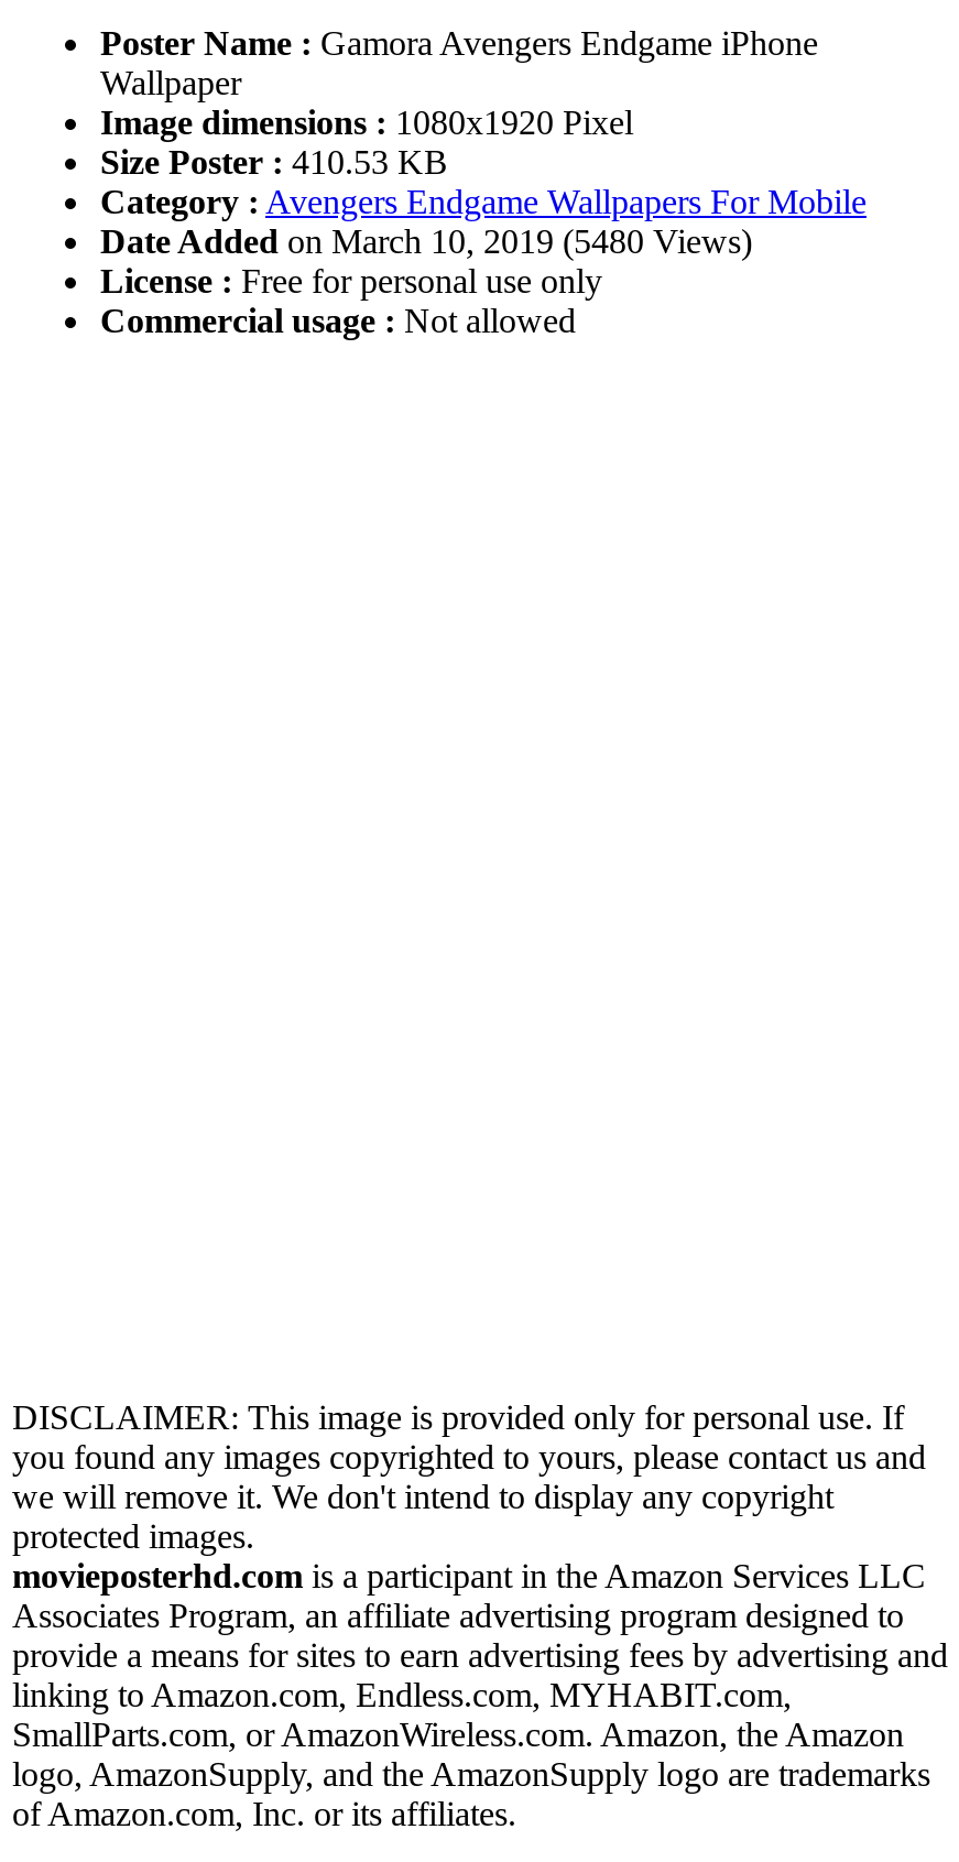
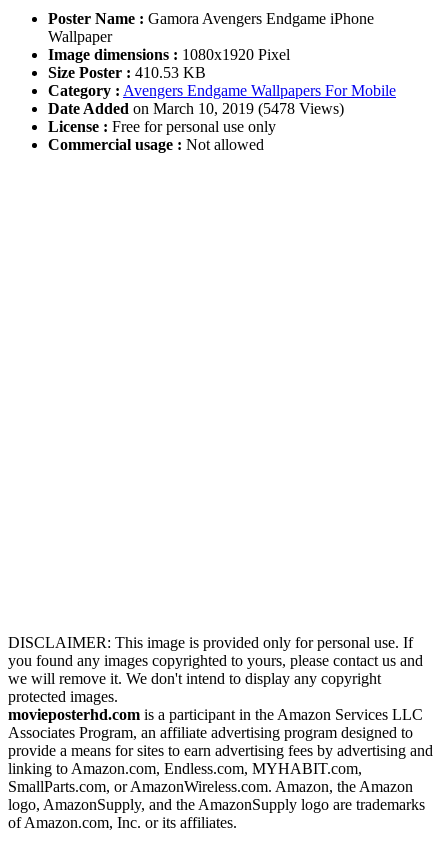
[100,223,752,260] Date Added on March 10, 2019 (5480 Views) -> [48,100,344,117] Date Added on March 10, 2019 (5478 Views)

